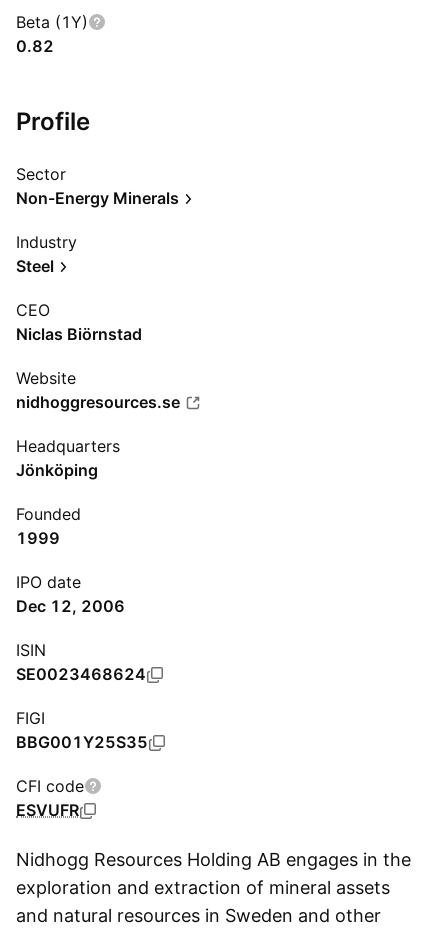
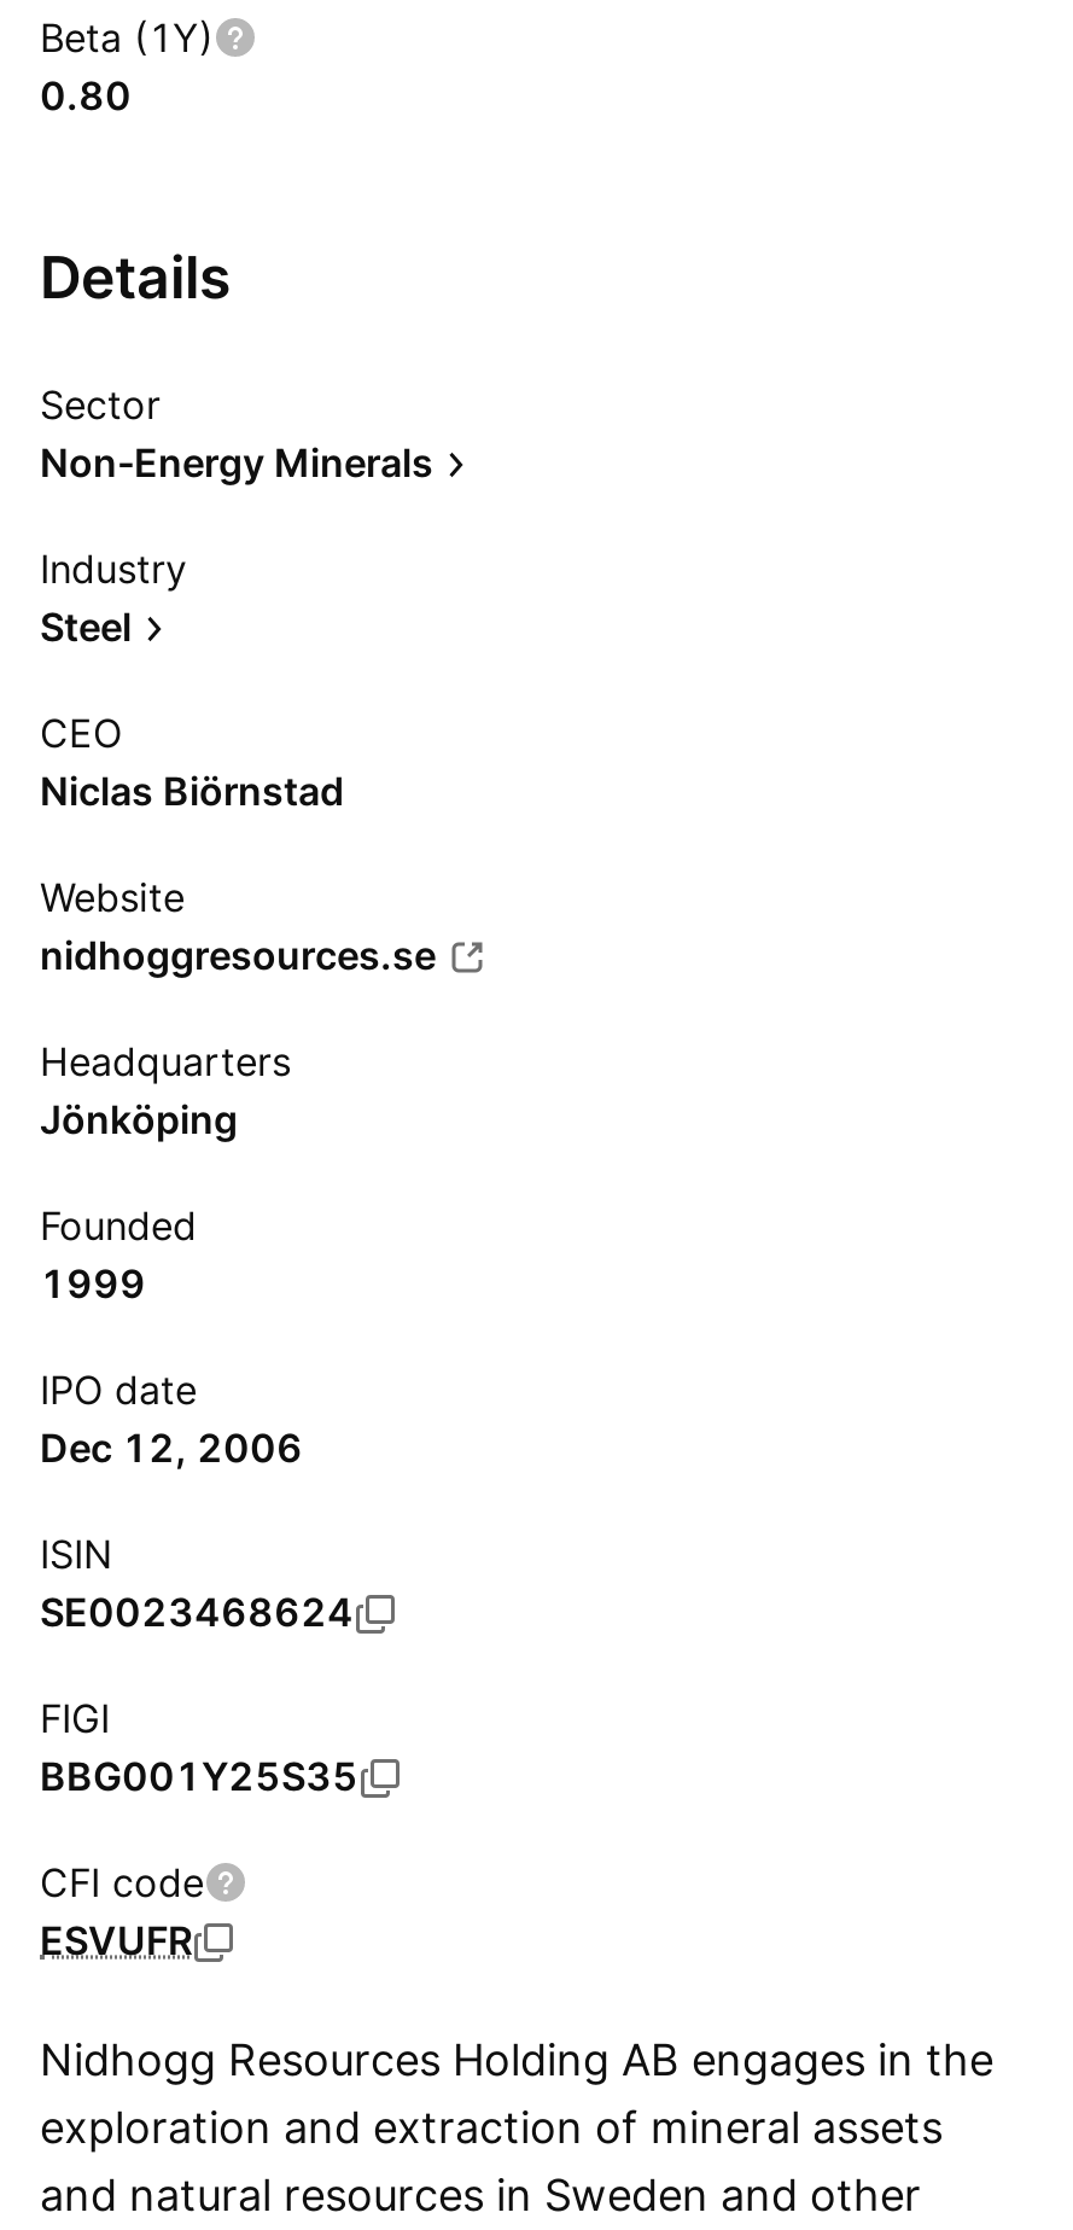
[16,36,54,56] 0.82 -> [40,71,132,120] 0.80
[16,107,90,136] Profile -> [40,243,231,313] Details

